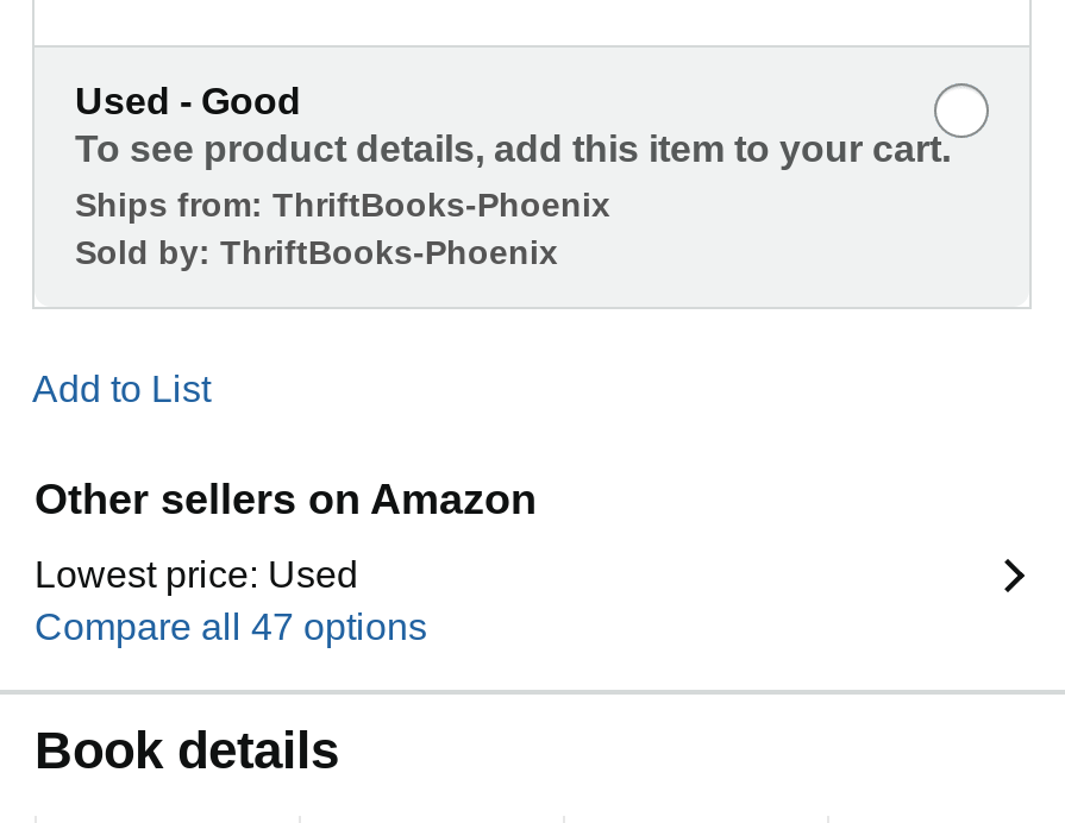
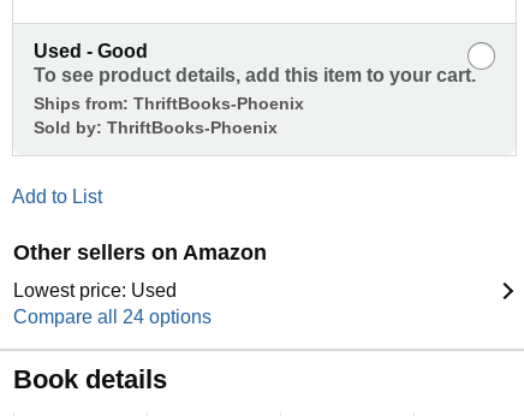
[35,607,427,647] Compare all 47 options -> [13,307,212,327] Compare all 24 options

